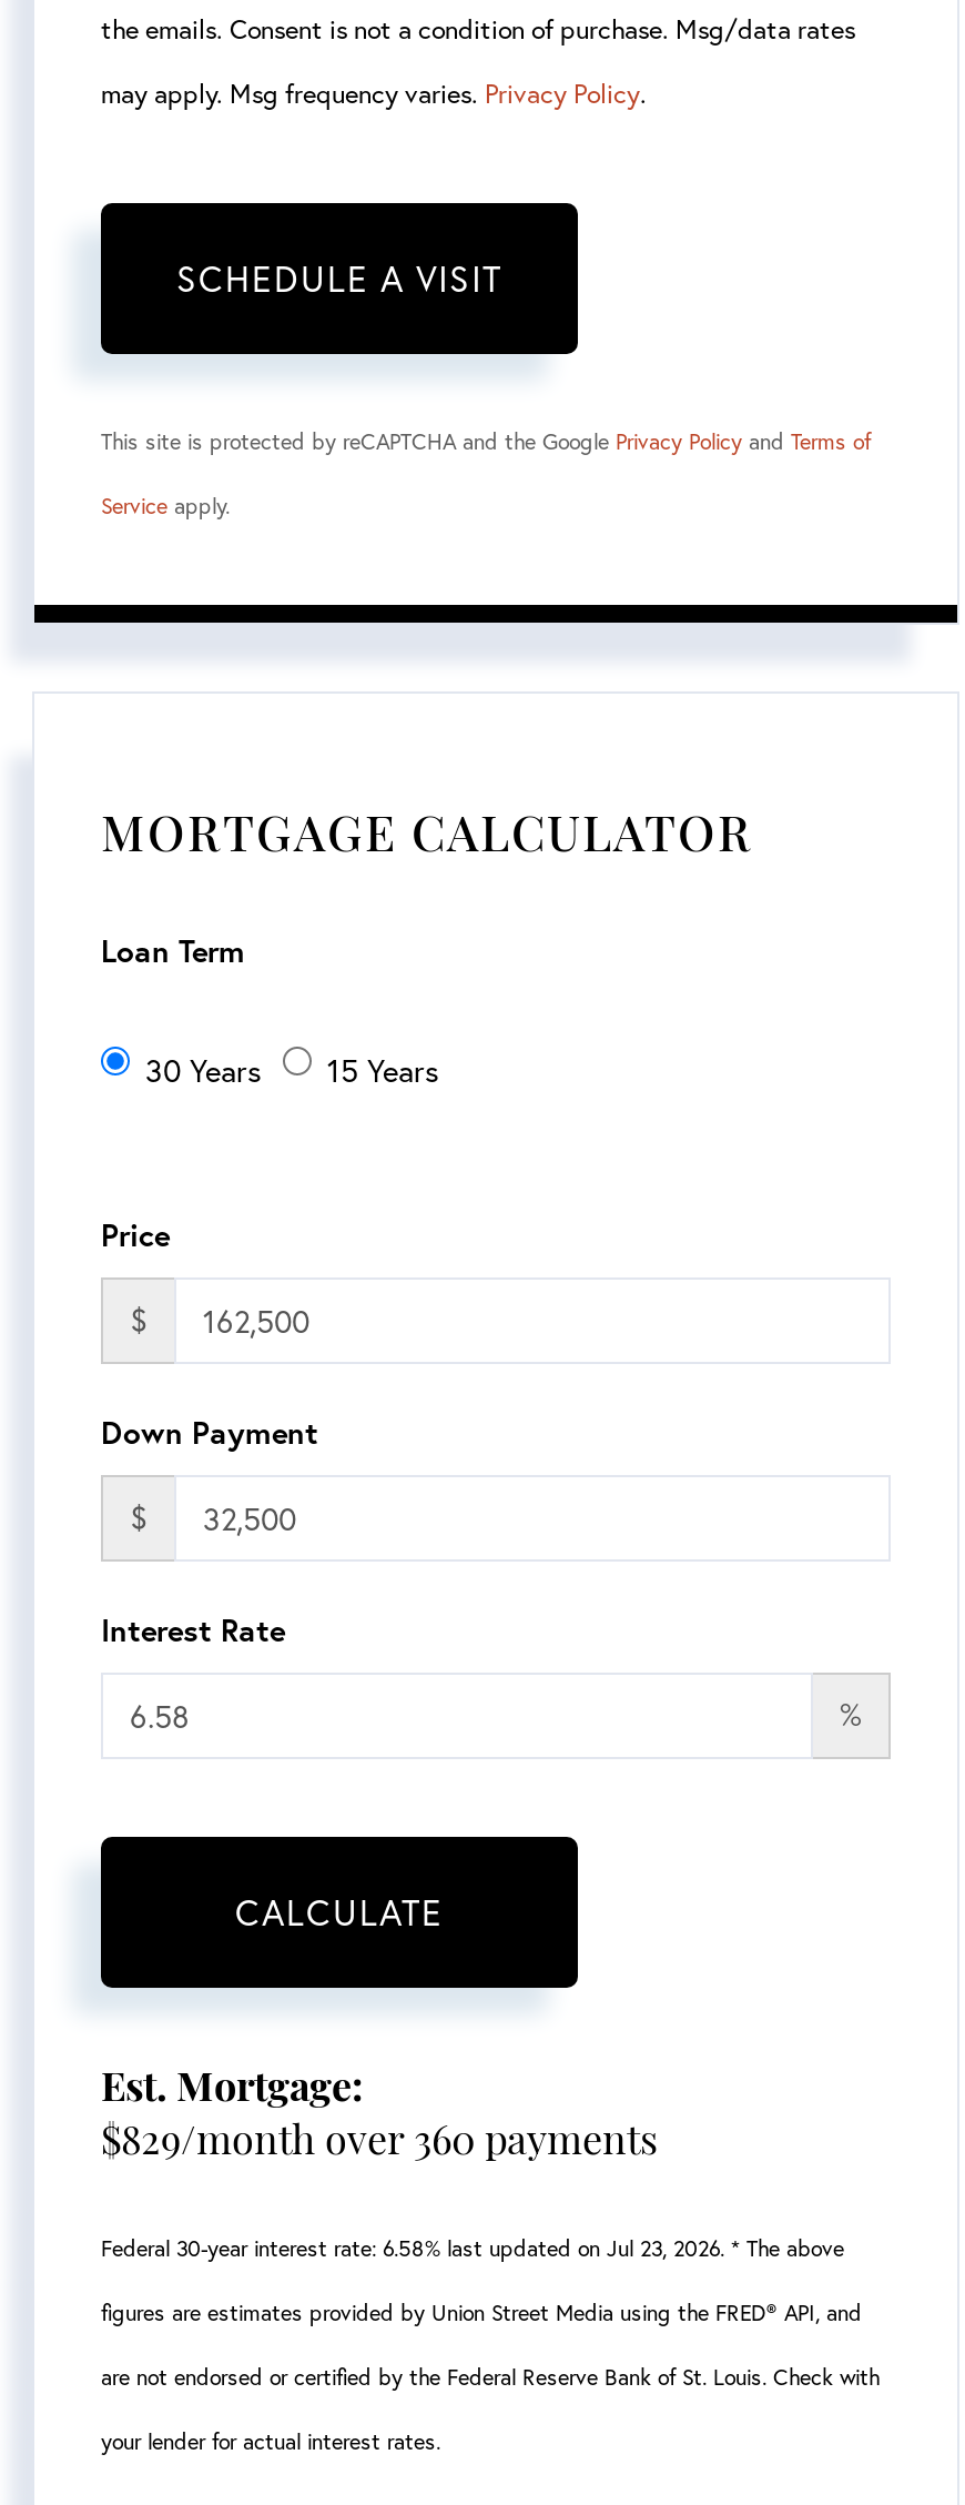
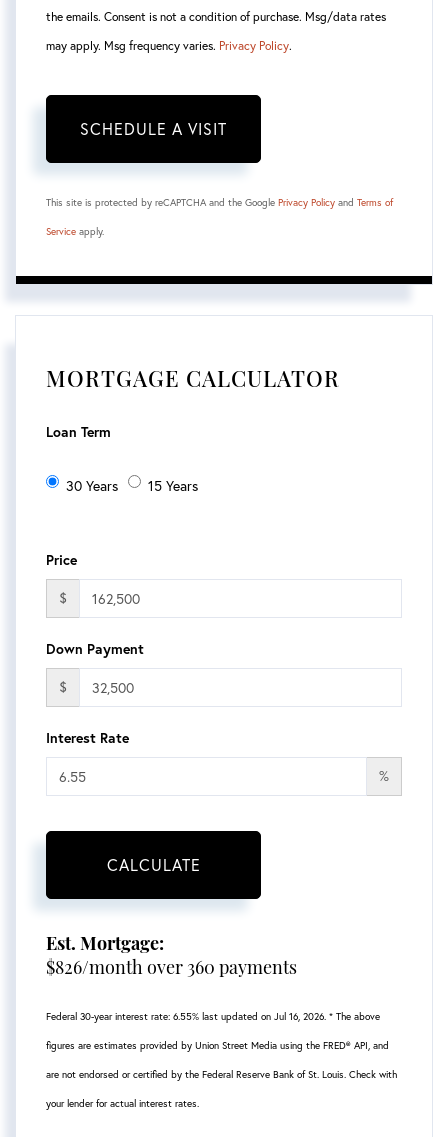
[101,2112,658,2165] $829/month over 360 payments -> [46,955,297,979] $826/month over 360 payments
[101,2234,844,2263] Federal 30-year interest rate: 6.58% last updated on Jul 23, 2026. * The above -> [46,1010,380,1023] Federal 30-year interest rate: 6.55% last updated on Jul 16, 2026. * The above

